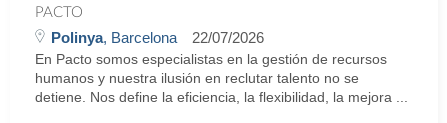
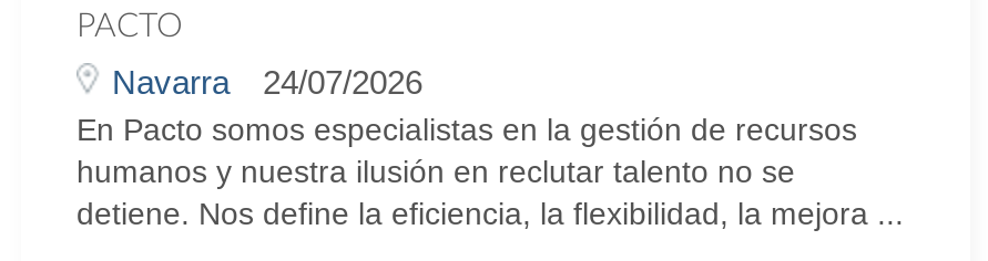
[51,29,264,46] Polinya, Barcelona | 22/07/2026 -> [112,63,422,101] Navarra | 24/07/2026

